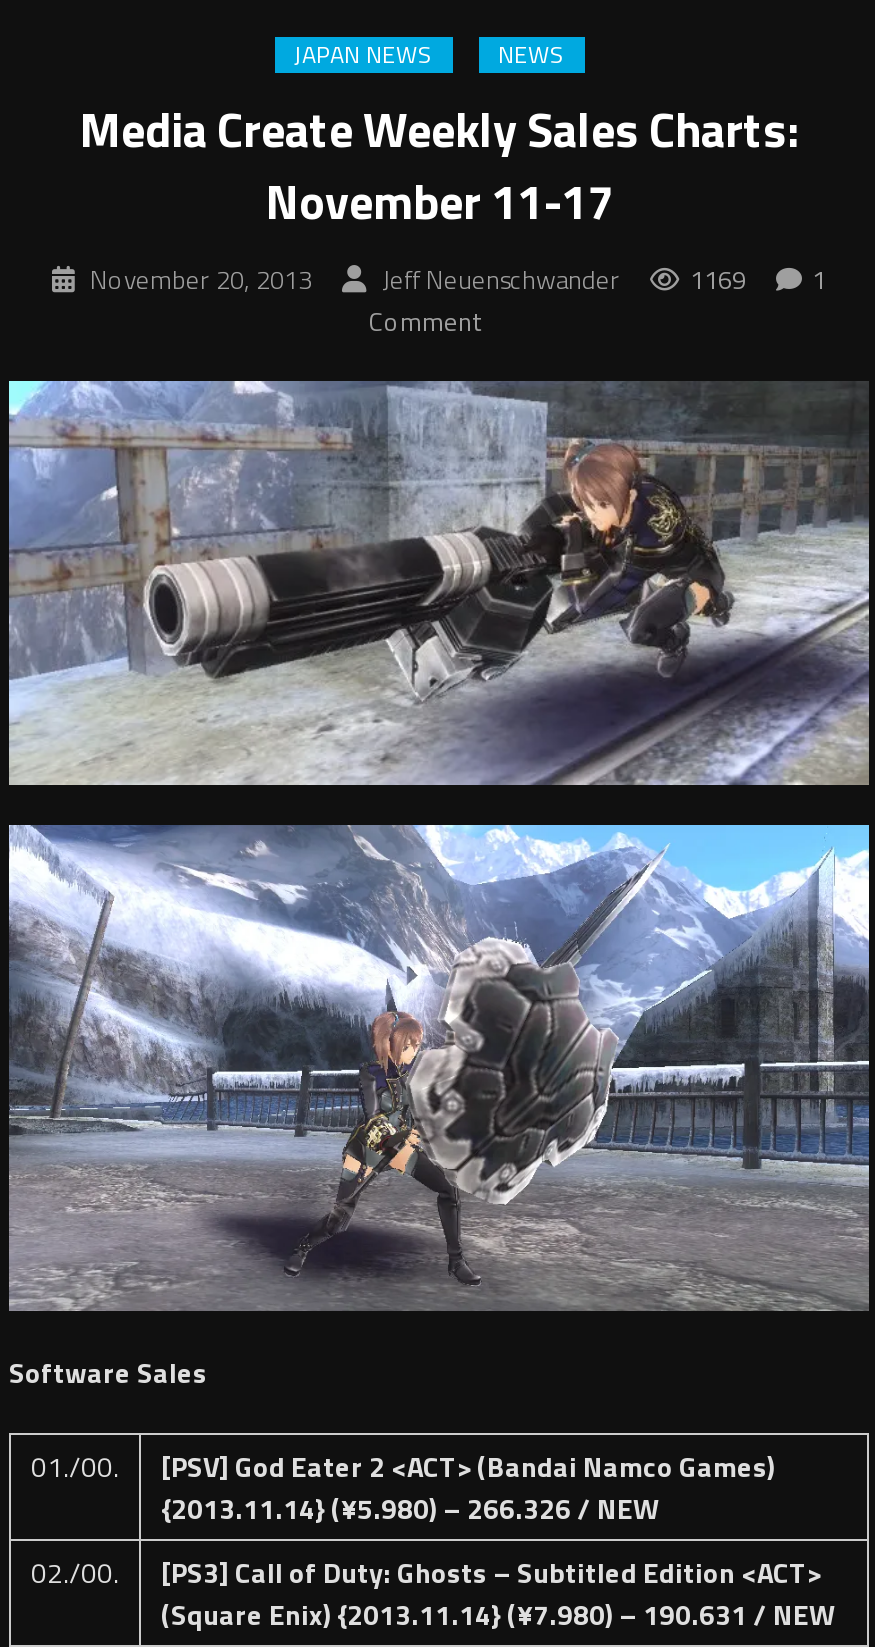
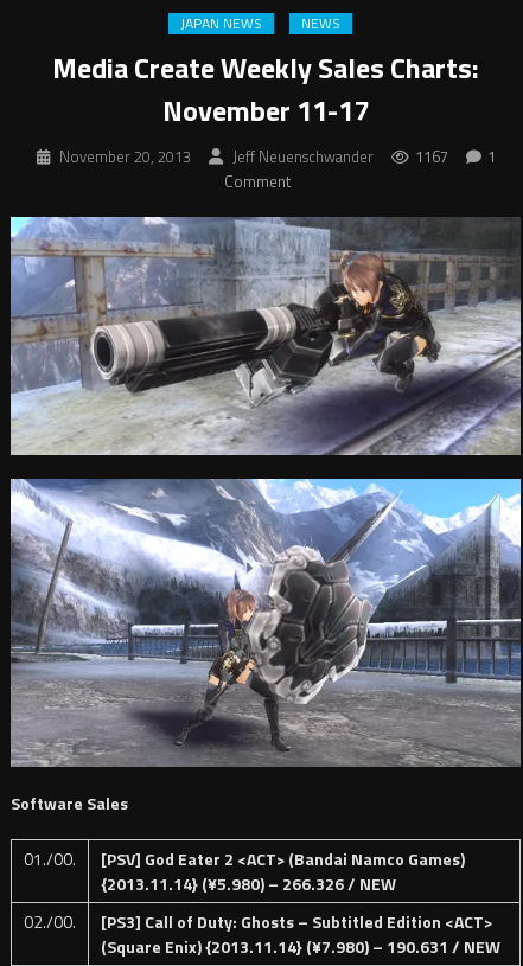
[90,259,826,299] November 20, 2013 Jeff Neuenschwander 1169 1 -> [59,145,495,168] November 20, 2013 Jeff Neuenschwander 1167 1

